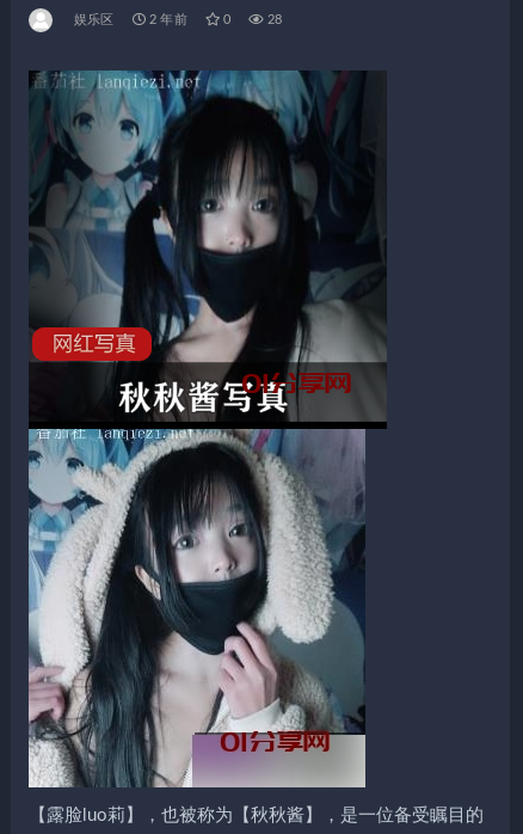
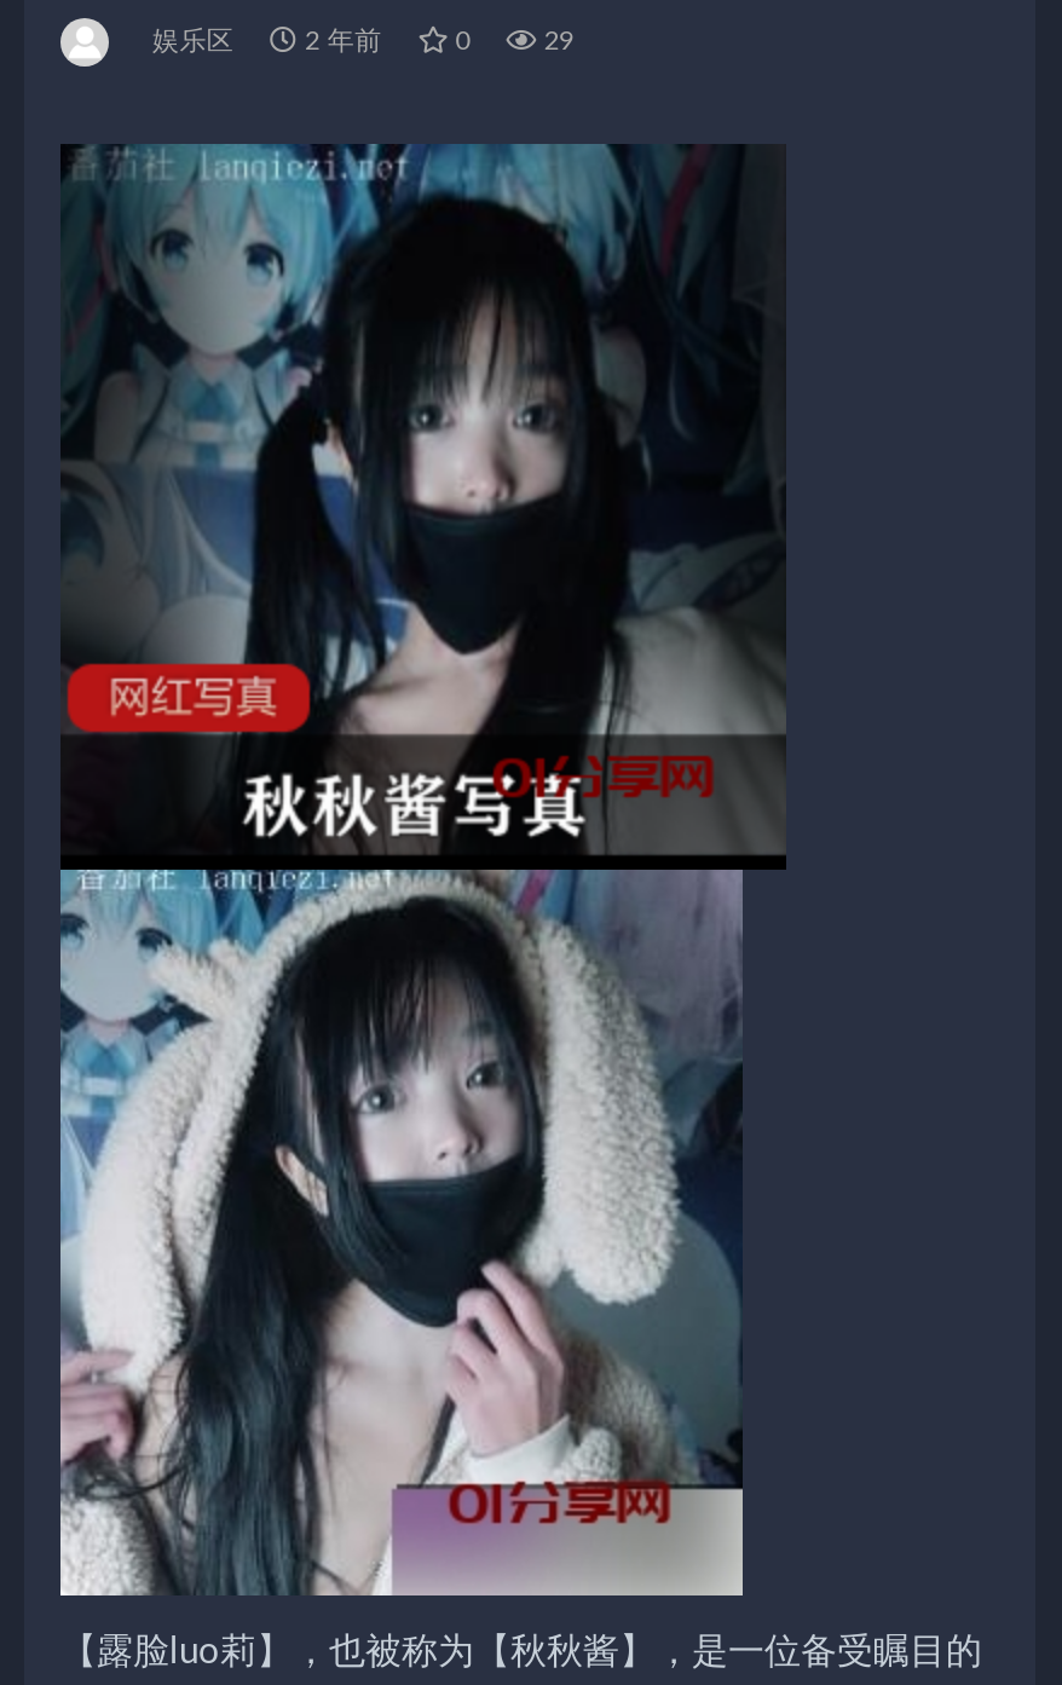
[263,13,282,26] 28 -> [536,28,574,54] 29

